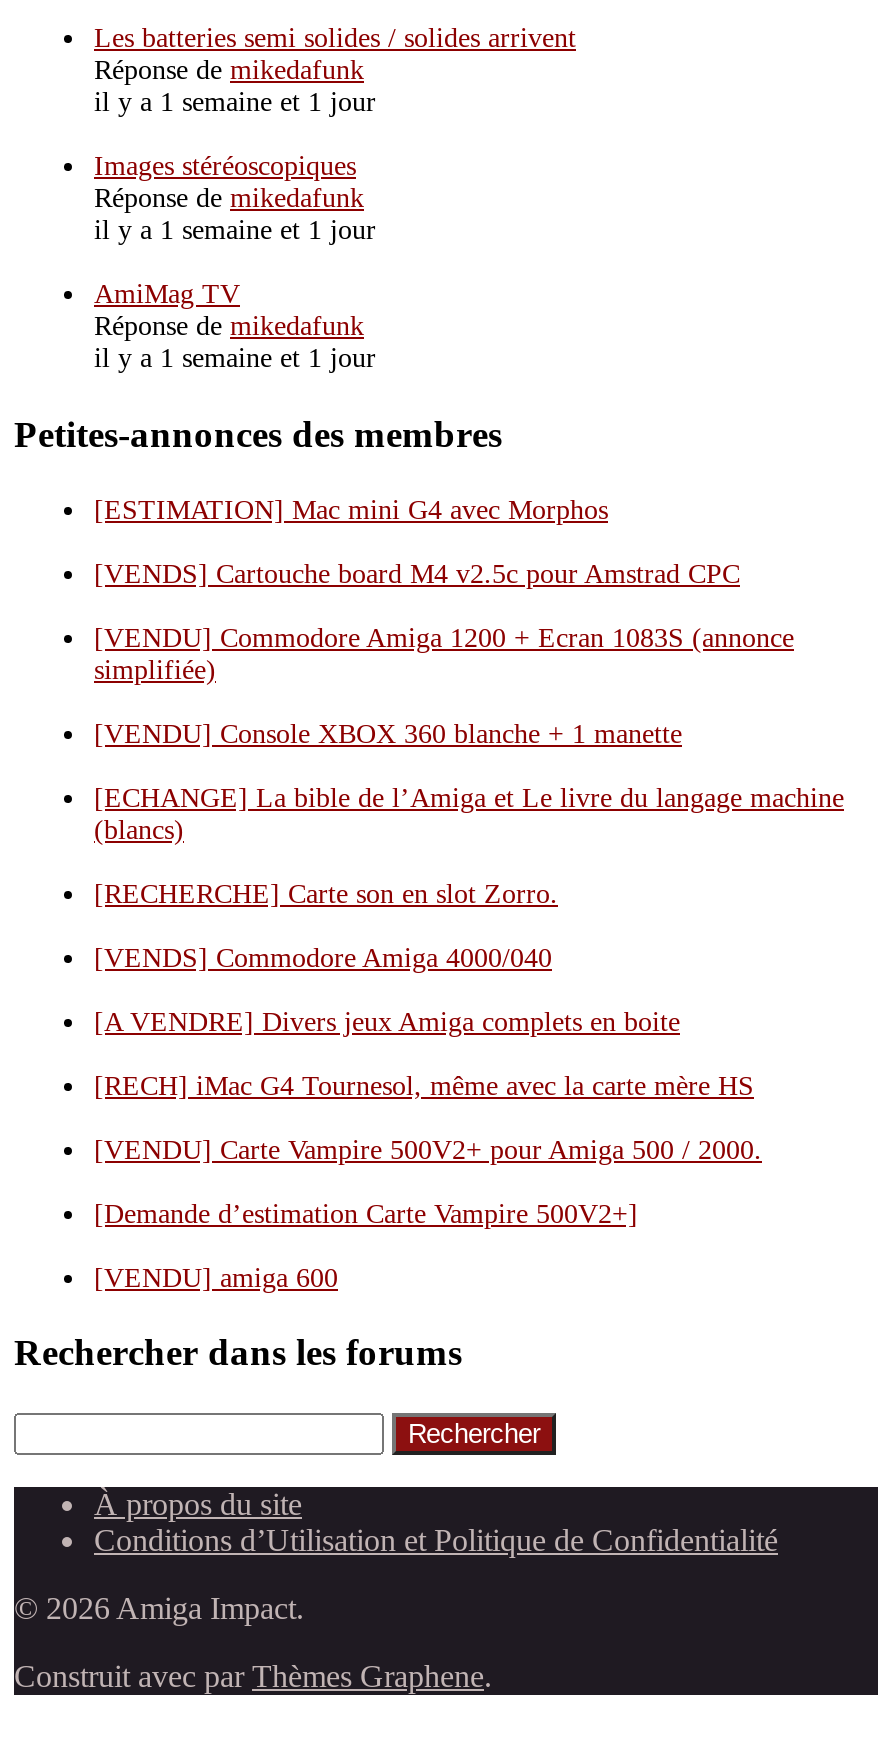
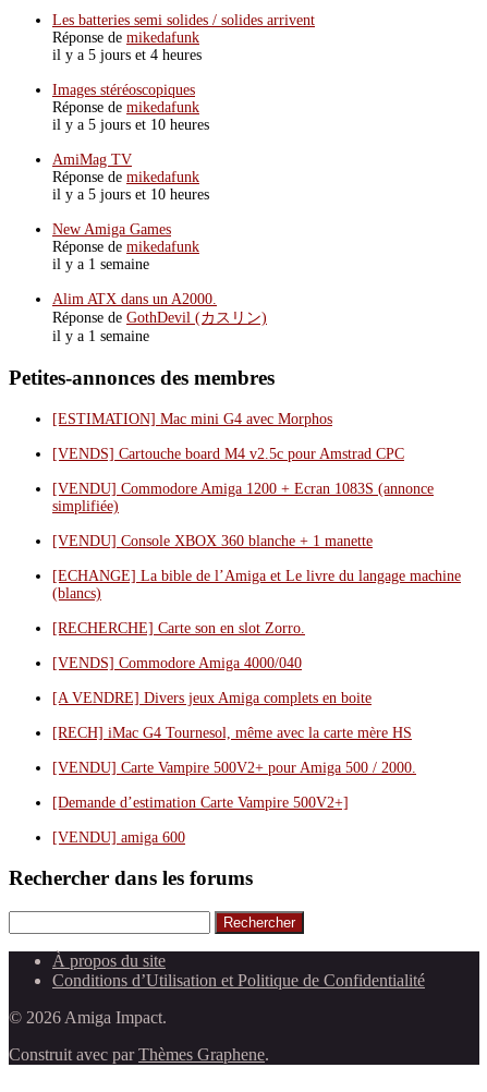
[94,87,376,117] il y a 1 semaine et 1 jour -> [52,47,202,63] il y a 5 jours et 4 heures
[94,215,376,245] il y a 1 semaine et 1 jour -> [52,117,209,133] il y a 5 jours et 10 heures
[94,343,376,373] il y a 1 semaine et 1 jour -> [52,187,267,345] il y a 5 jours et 10 heures | New Amiga Games | Réponse de mikedafunk | il y a 1 semaine | Alim ATX dans un A2000. | Réponse de GothDevil (カスリン) | il y a 1 semaine

